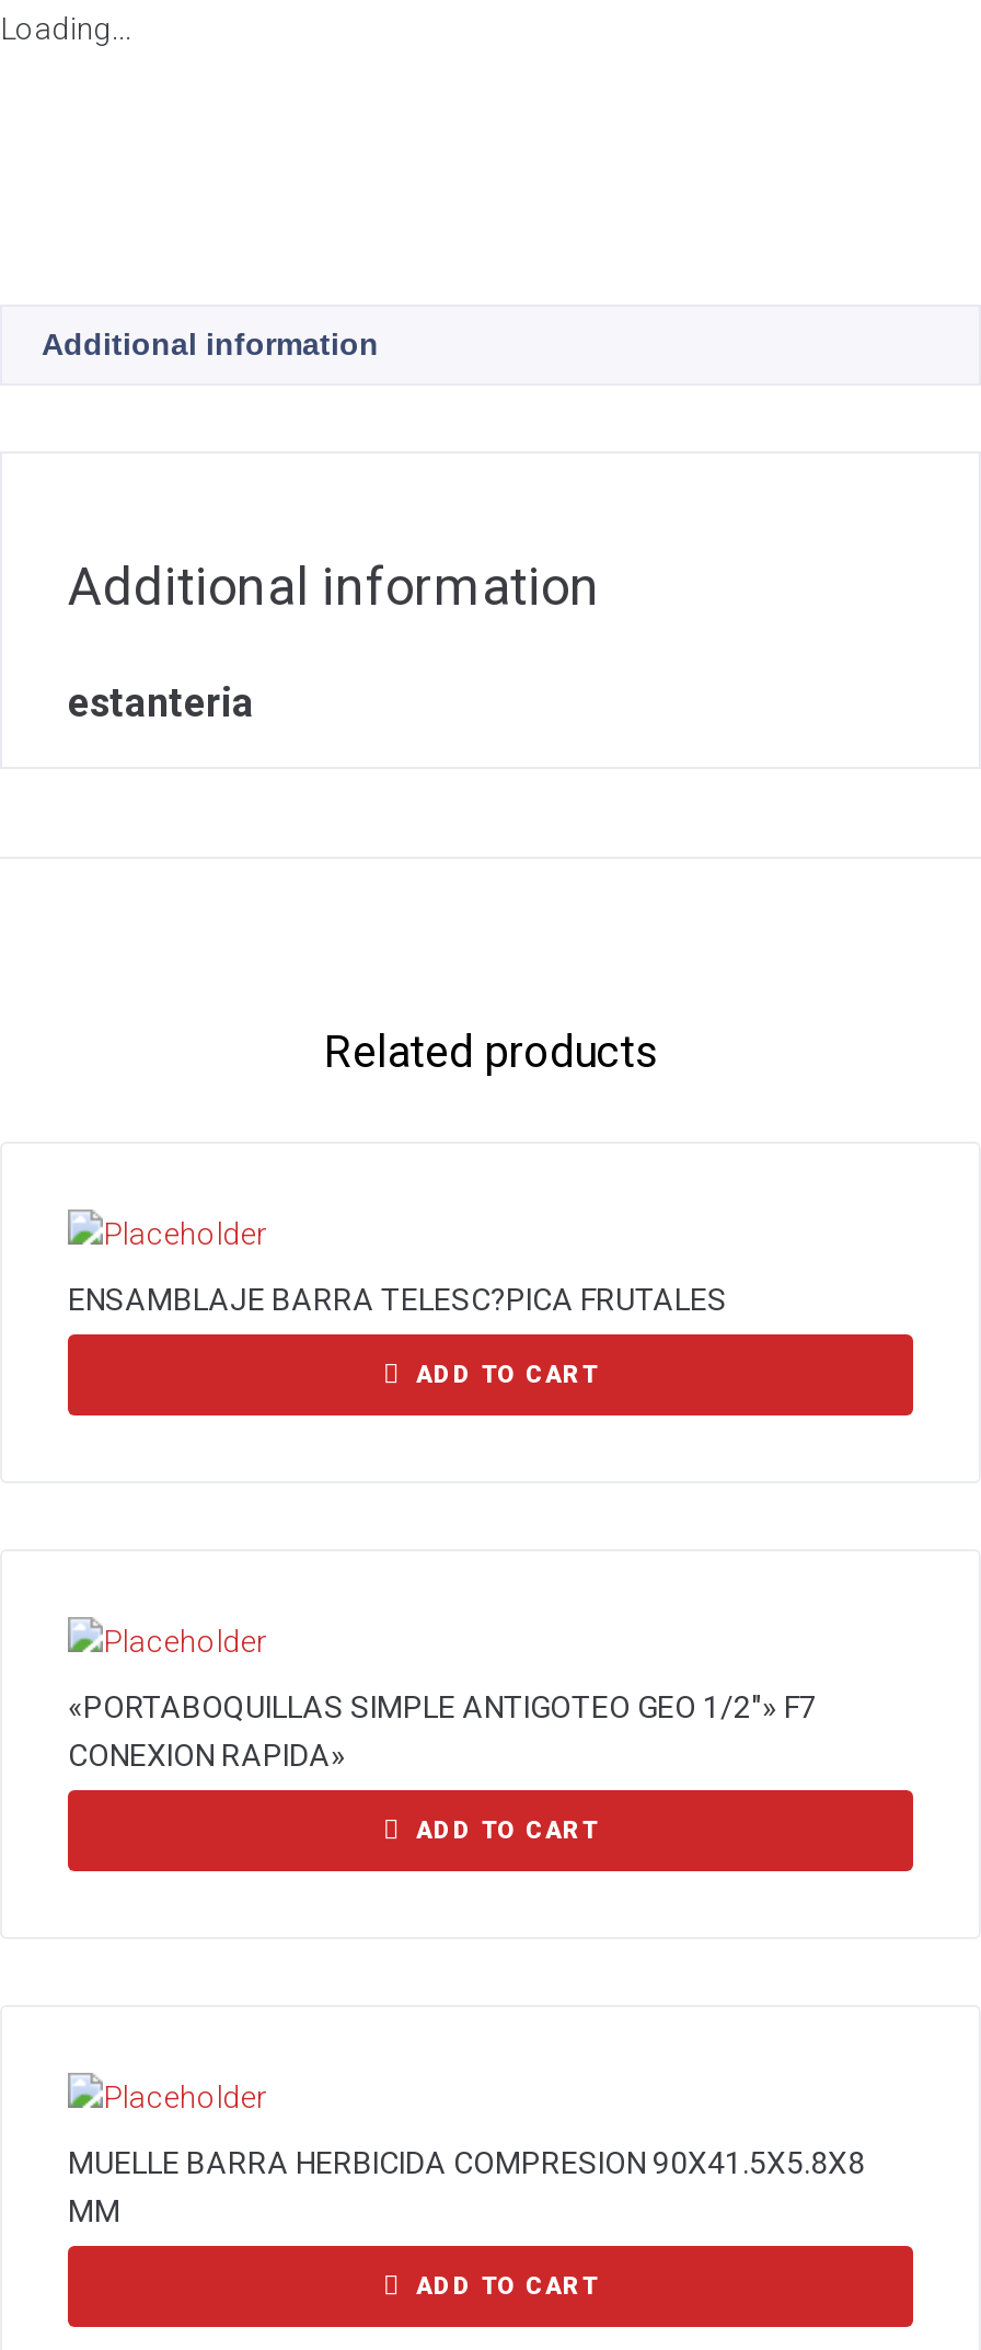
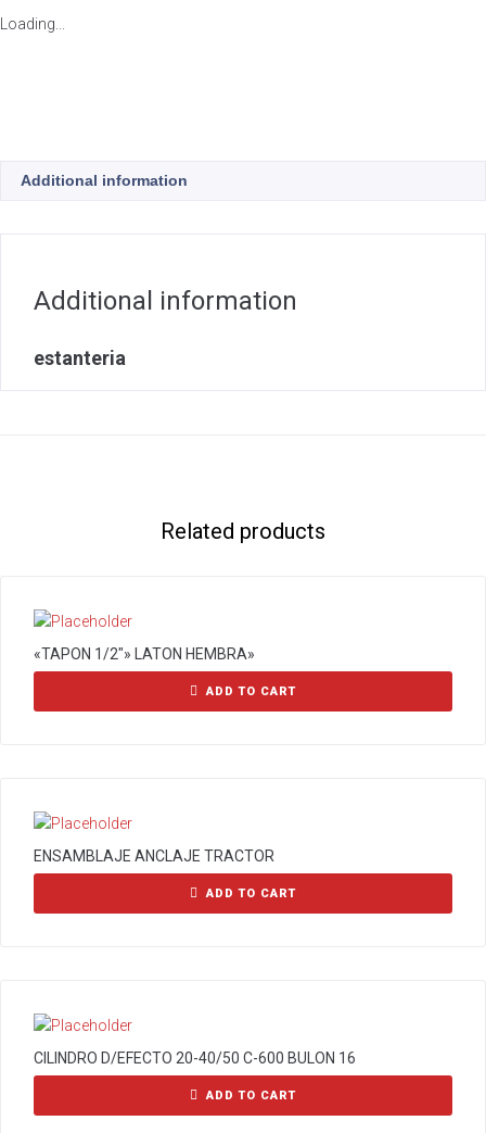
[68,1282,727,1317] ENSAMBLAJE BARRA TELESC?PICA FRUTALES -> [34,645,255,663] «TAPON 1/2″» LATON HEMBRA»
[68,1689,817,1773] «PORTABOQUILLAS SIMPLE ANTIGOTEO GEO 1/2″» F7 | CONEXION RAPIDA» -> [34,847,274,865] ENSAMBLAJE ANCLAJE TRACTOR
[68,2145,865,2228] MUELLE BARRA HERBICIDA COMPRESION 90X41.5X5.8X8 | MM -> [34,1049,356,1067] CILINDRO D/EFECTO 20-40/50 C-600 BULON 16

